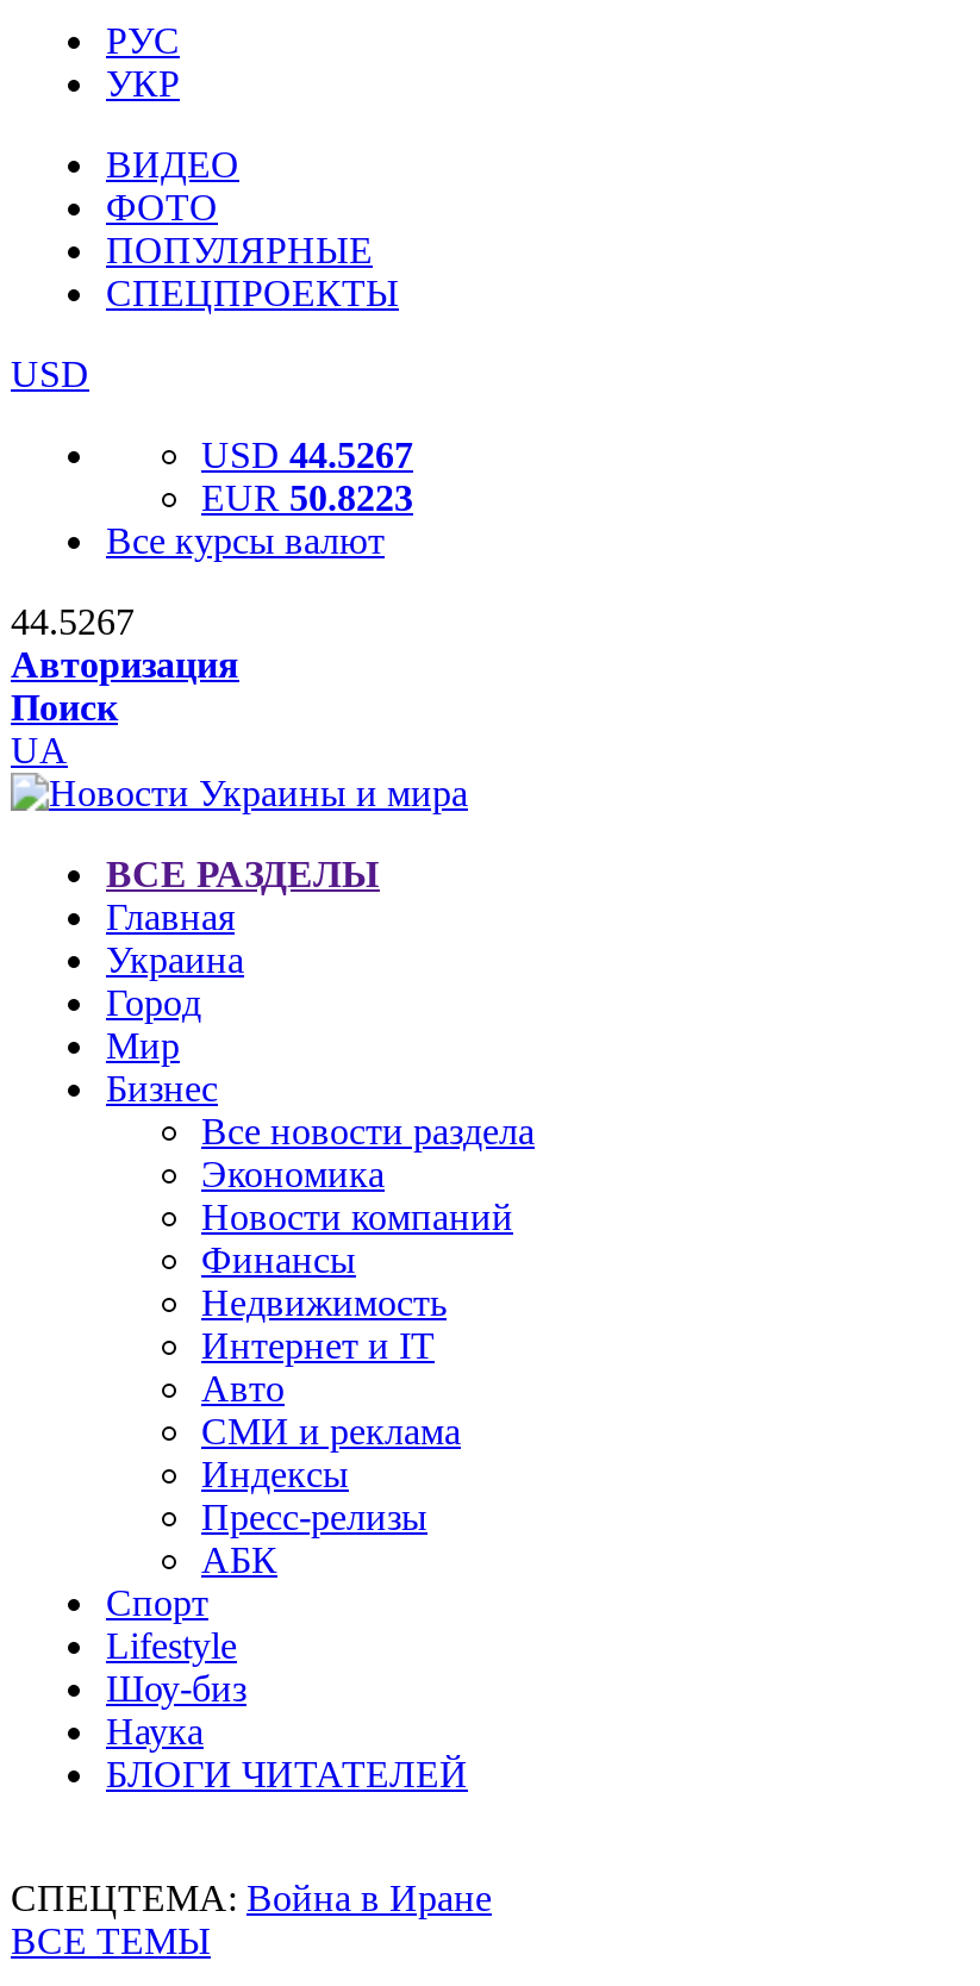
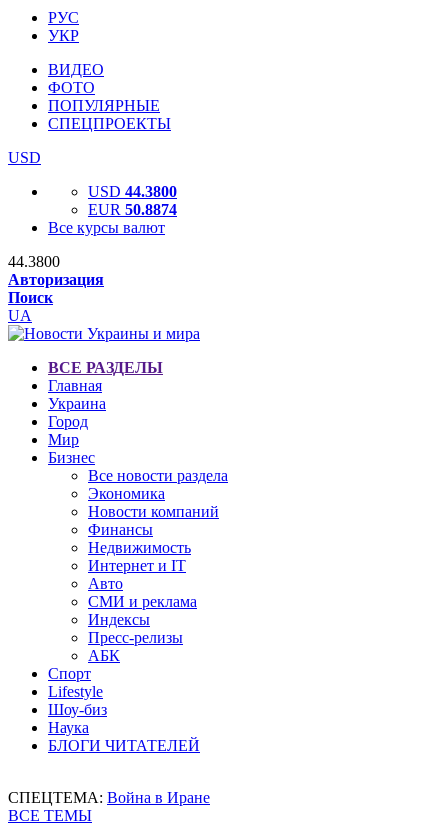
[201,435,413,475] USD 44.5267 -> [88,183,177,200] USD 44.3800
[201,477,413,518] EUR 50.8223 -> [88,201,177,218] EUR 50.8874
[11,601,135,642] 44.5267 -> [8,253,60,270] 44.3800

